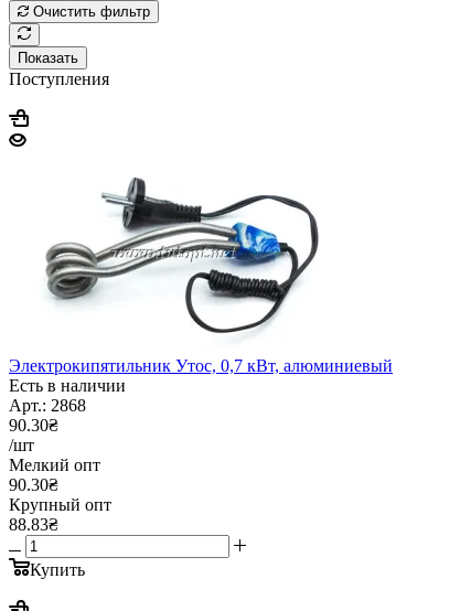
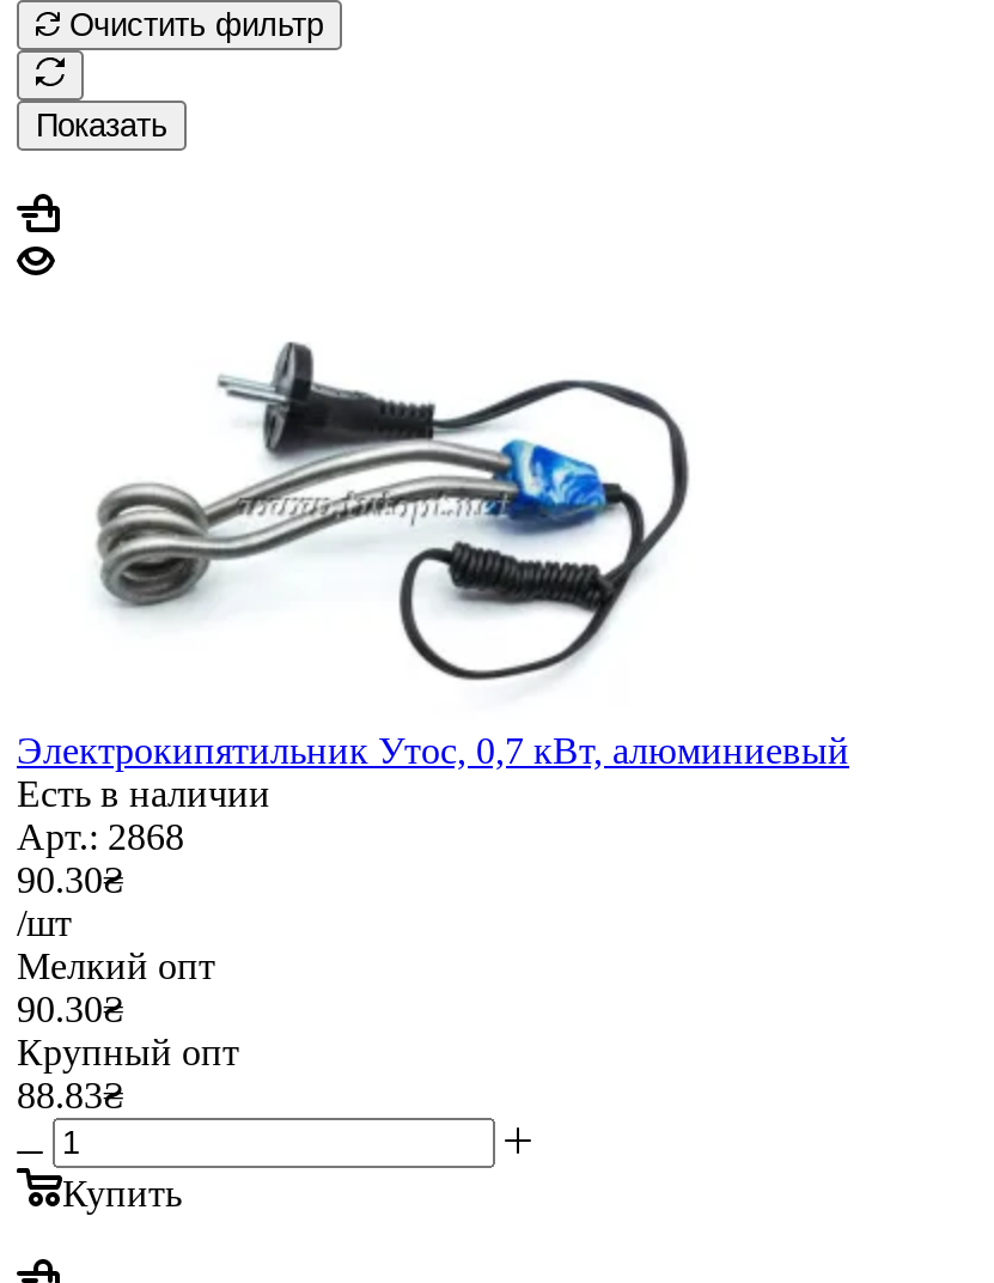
[9,69,109,88] Поступления -> none

